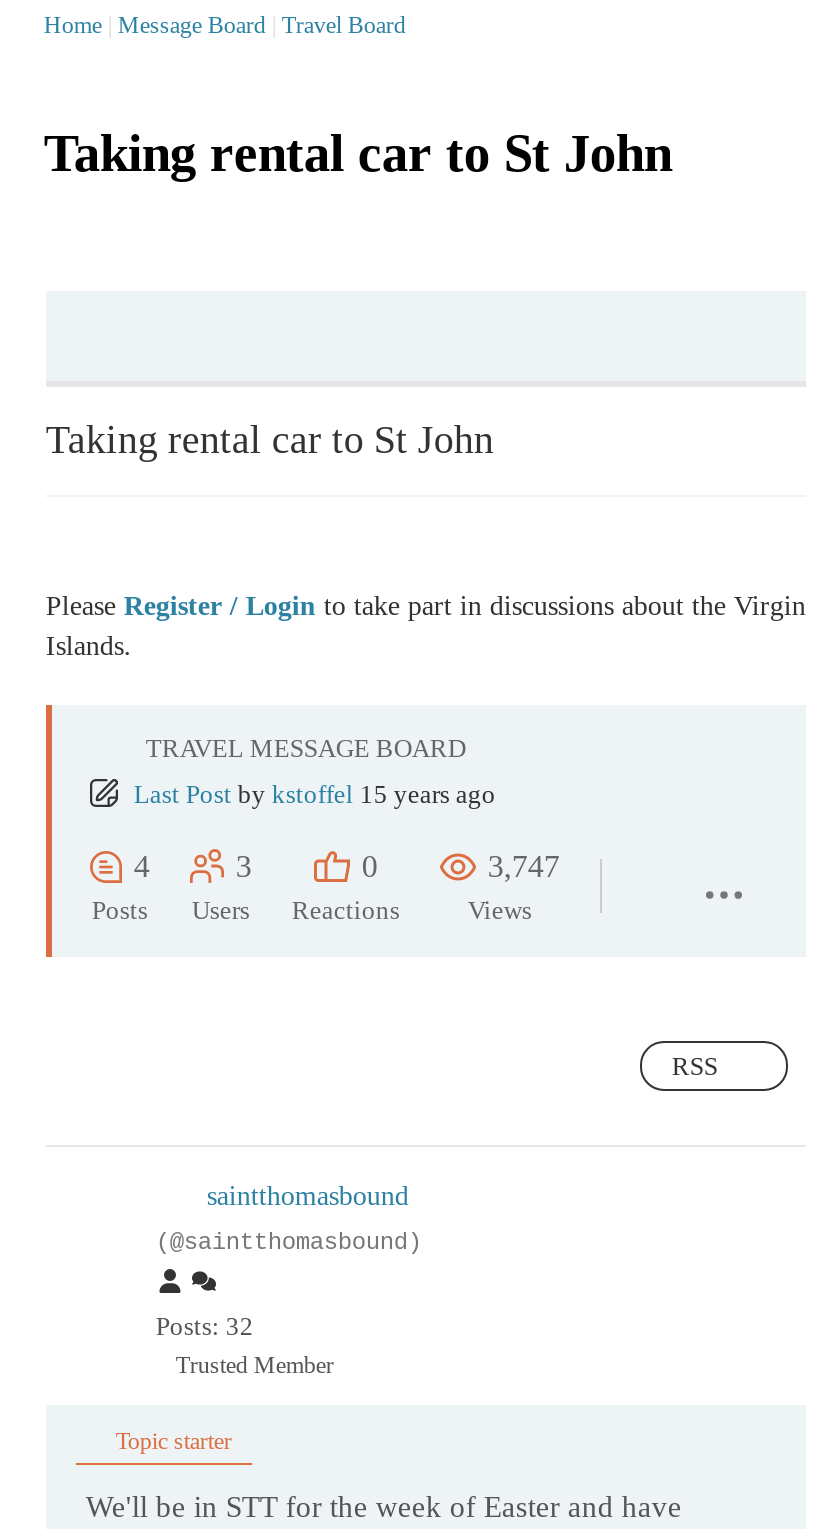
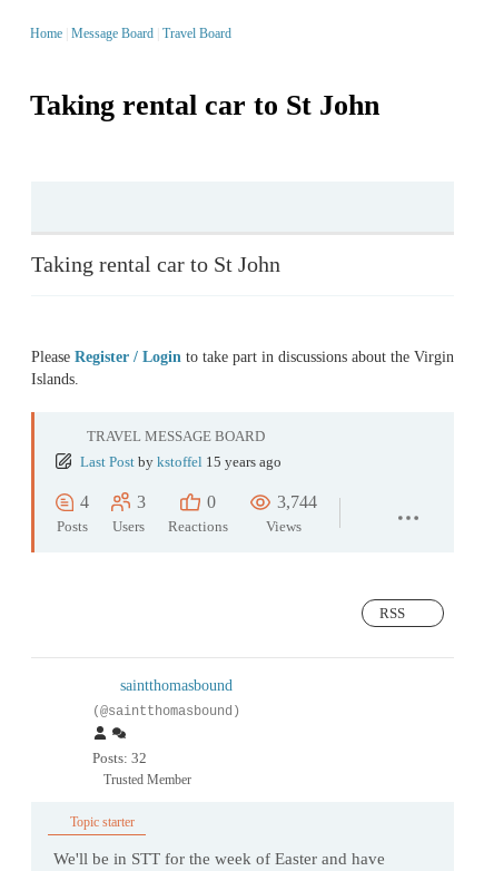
[488,848,560,882] 3,747 -> [277,492,317,511] 3,744

